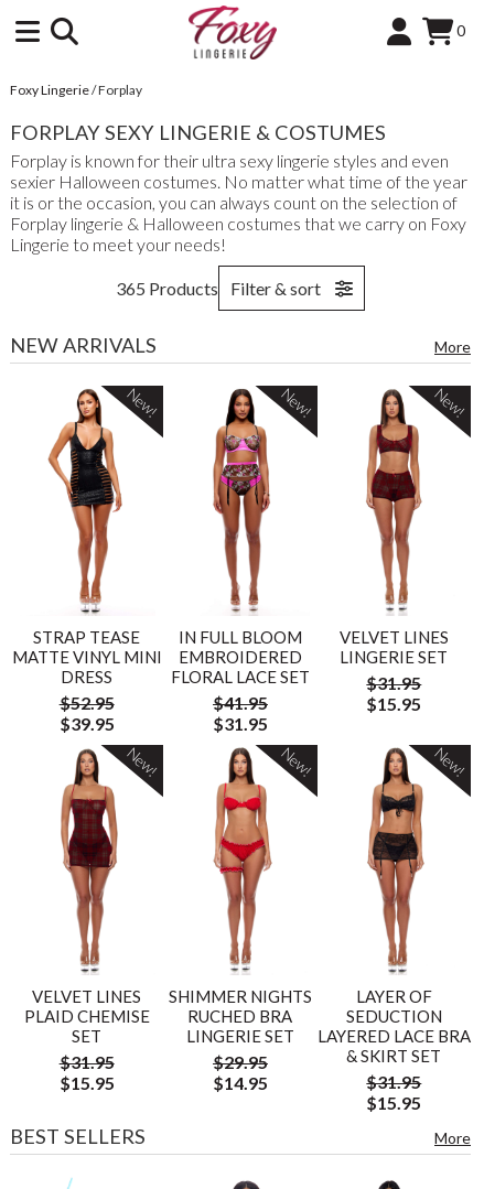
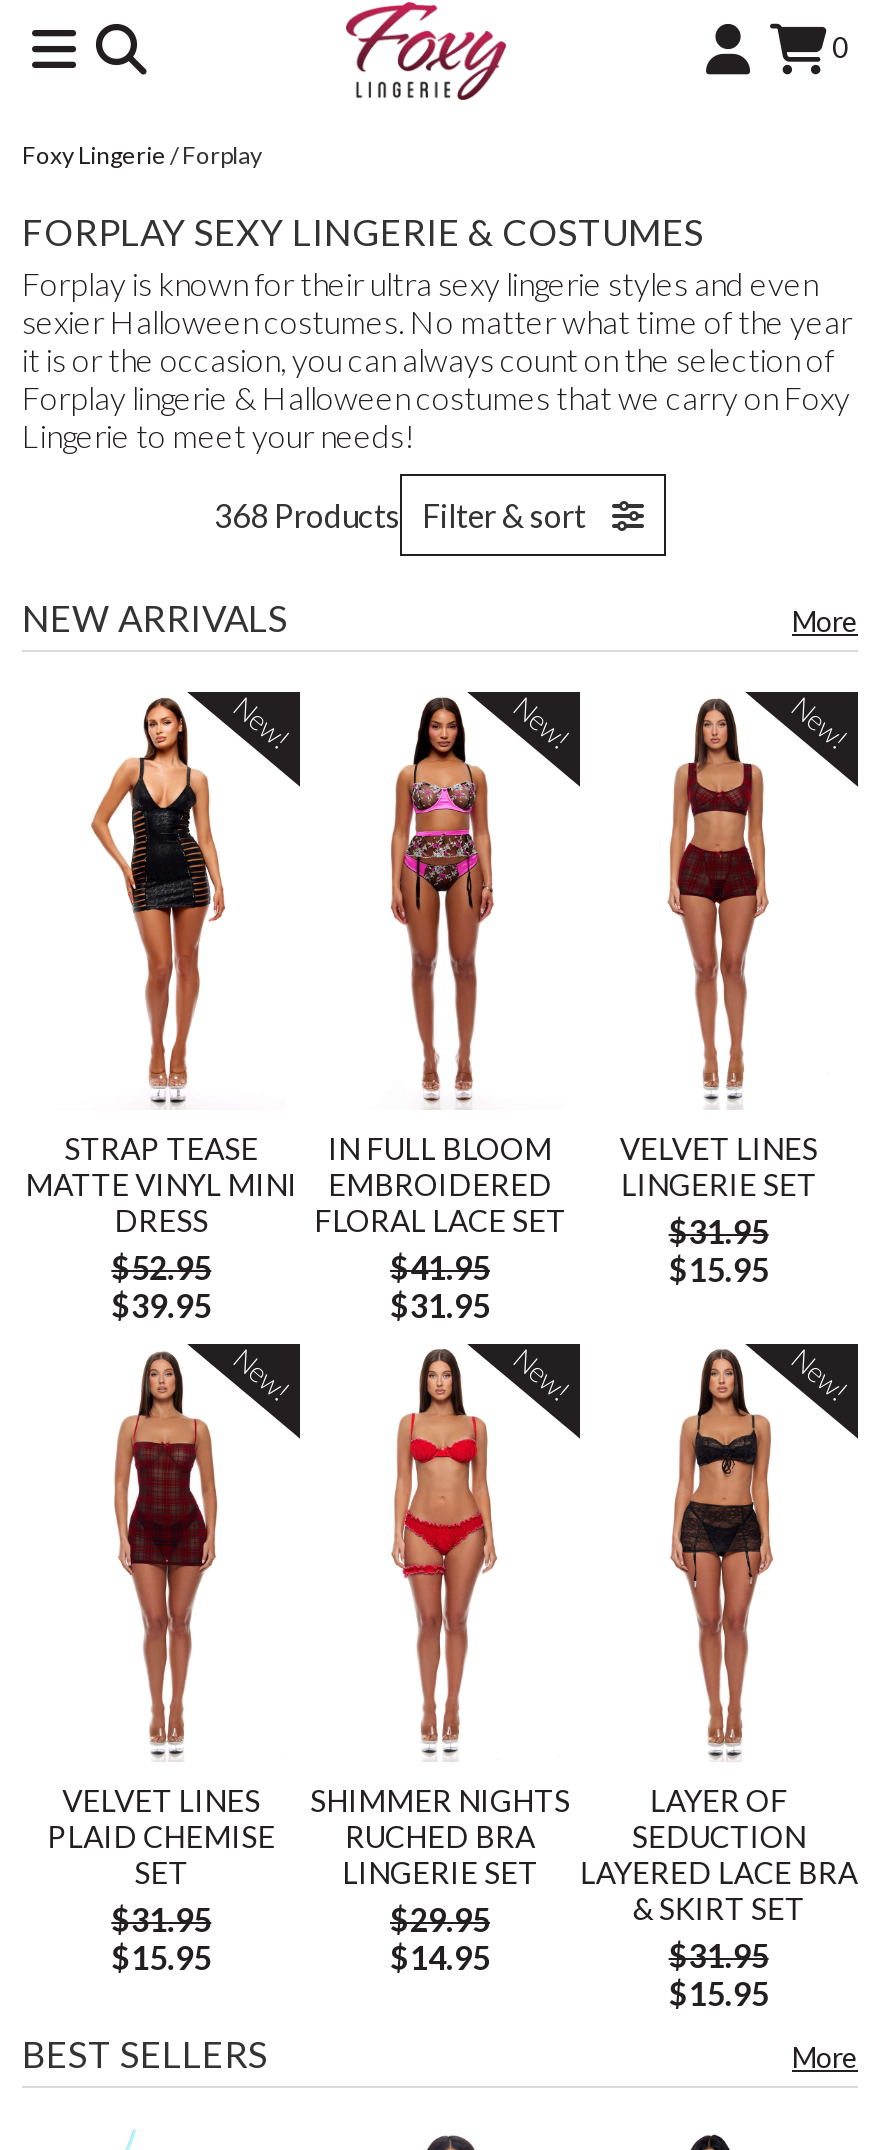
[116,278,324,299] 365 Products Filter & sort -> [214,496,592,534] 368 Products Filter & sort

